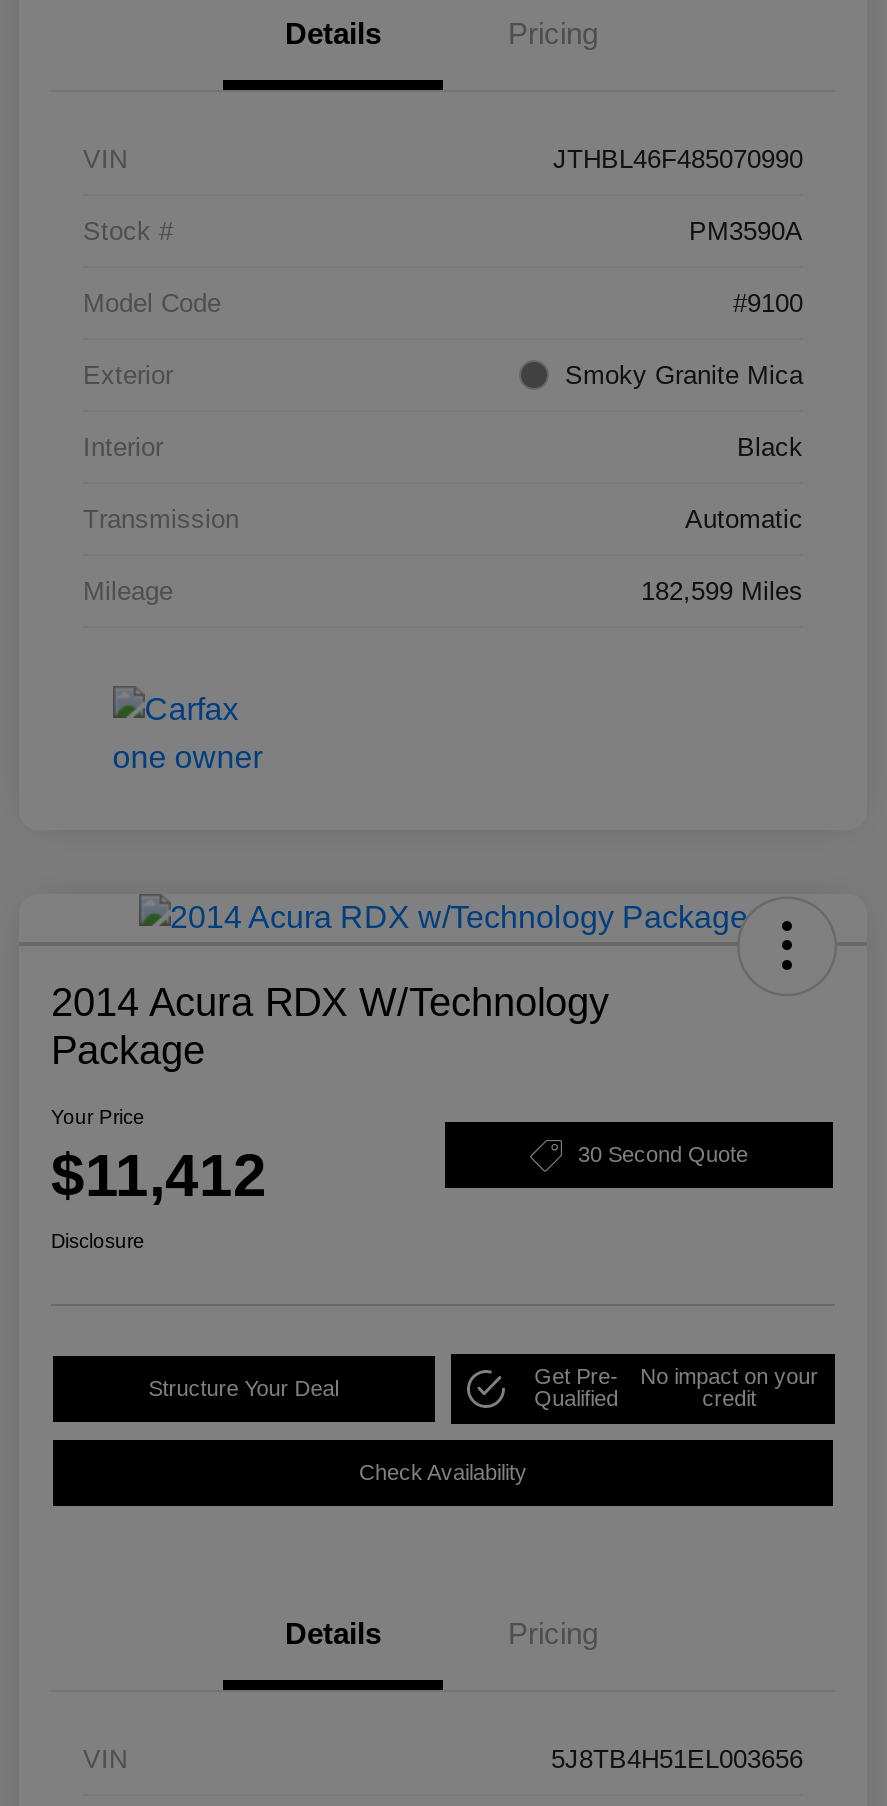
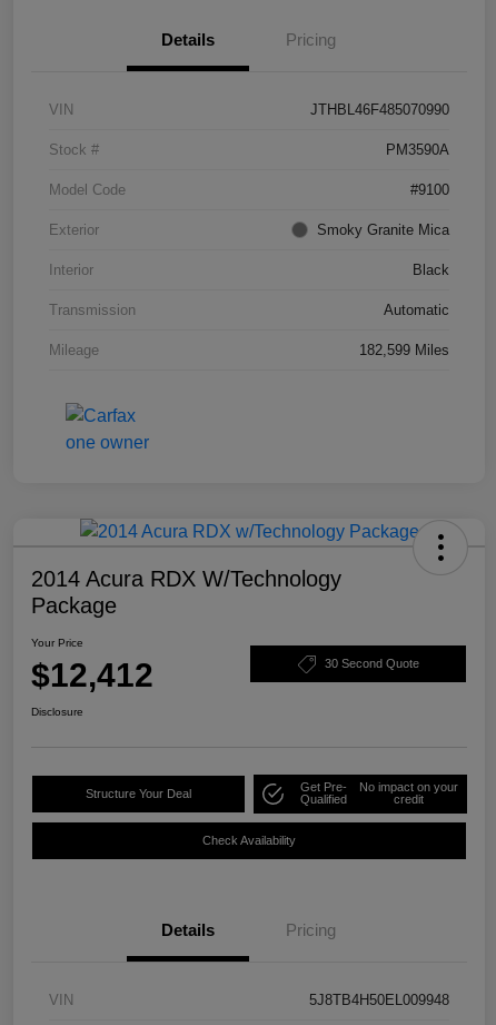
[51,1142,267,1208] $11,412 -> [31,656,153,693] $12,412
[551,1744,803,1774] 5J8TB4H51EL003656 -> [309,991,449,1008] 5J8TB4H50EL009948

